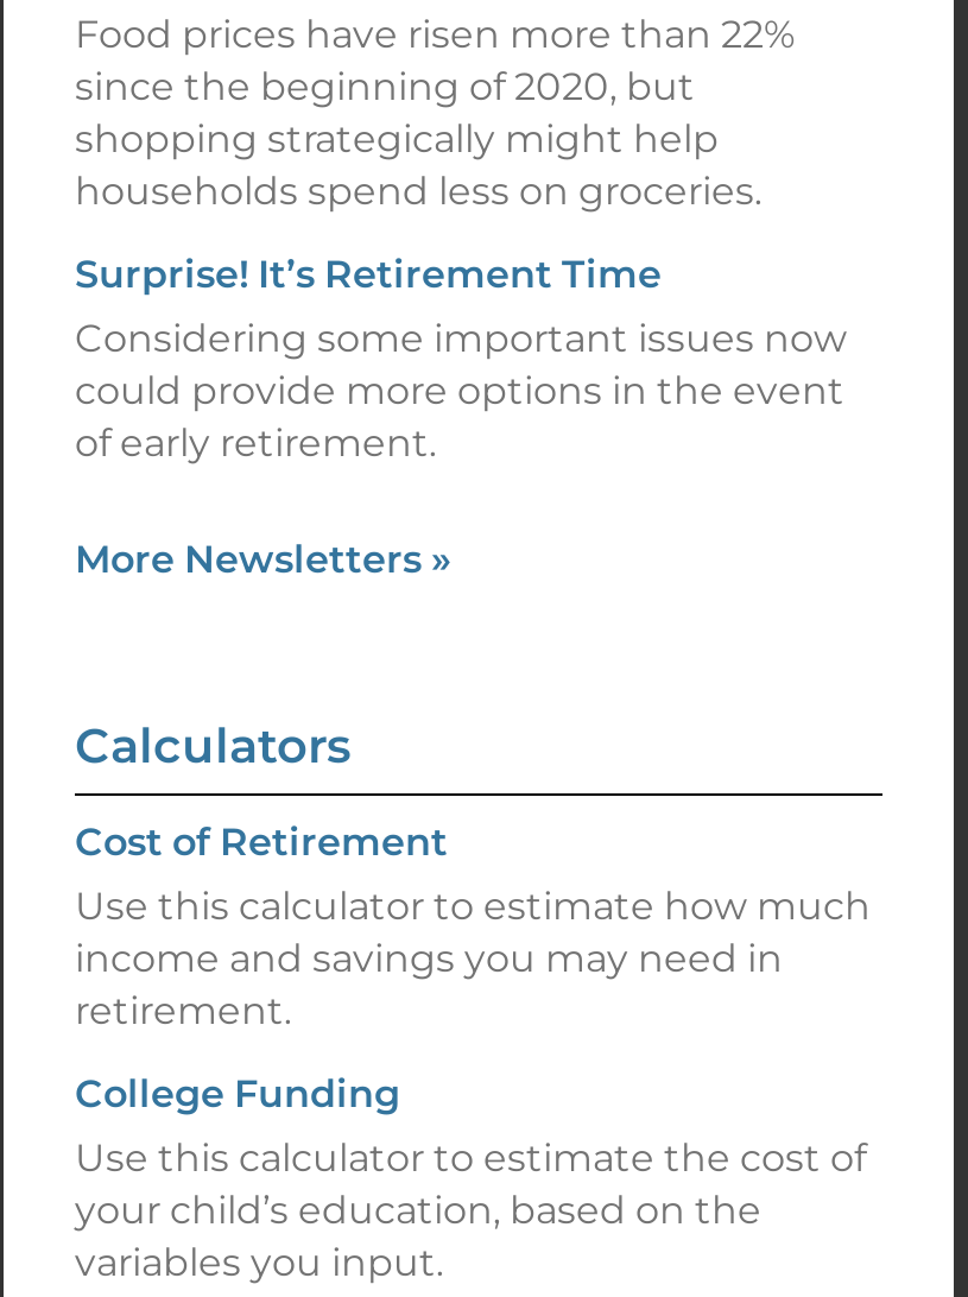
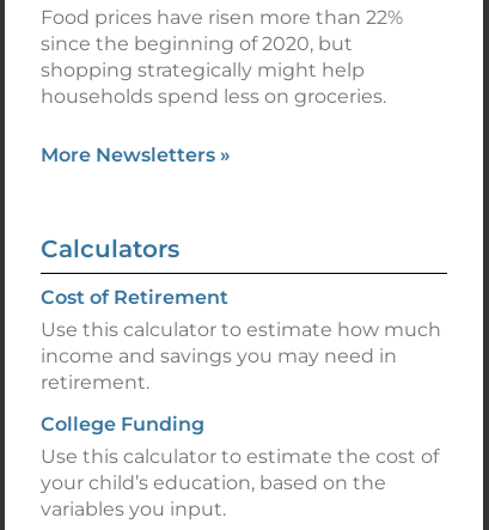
[75,251,847,465] Surprise! It’s Retirement Time | Considering some important issues now | could provide more options in the event | of early retirement. -> none

